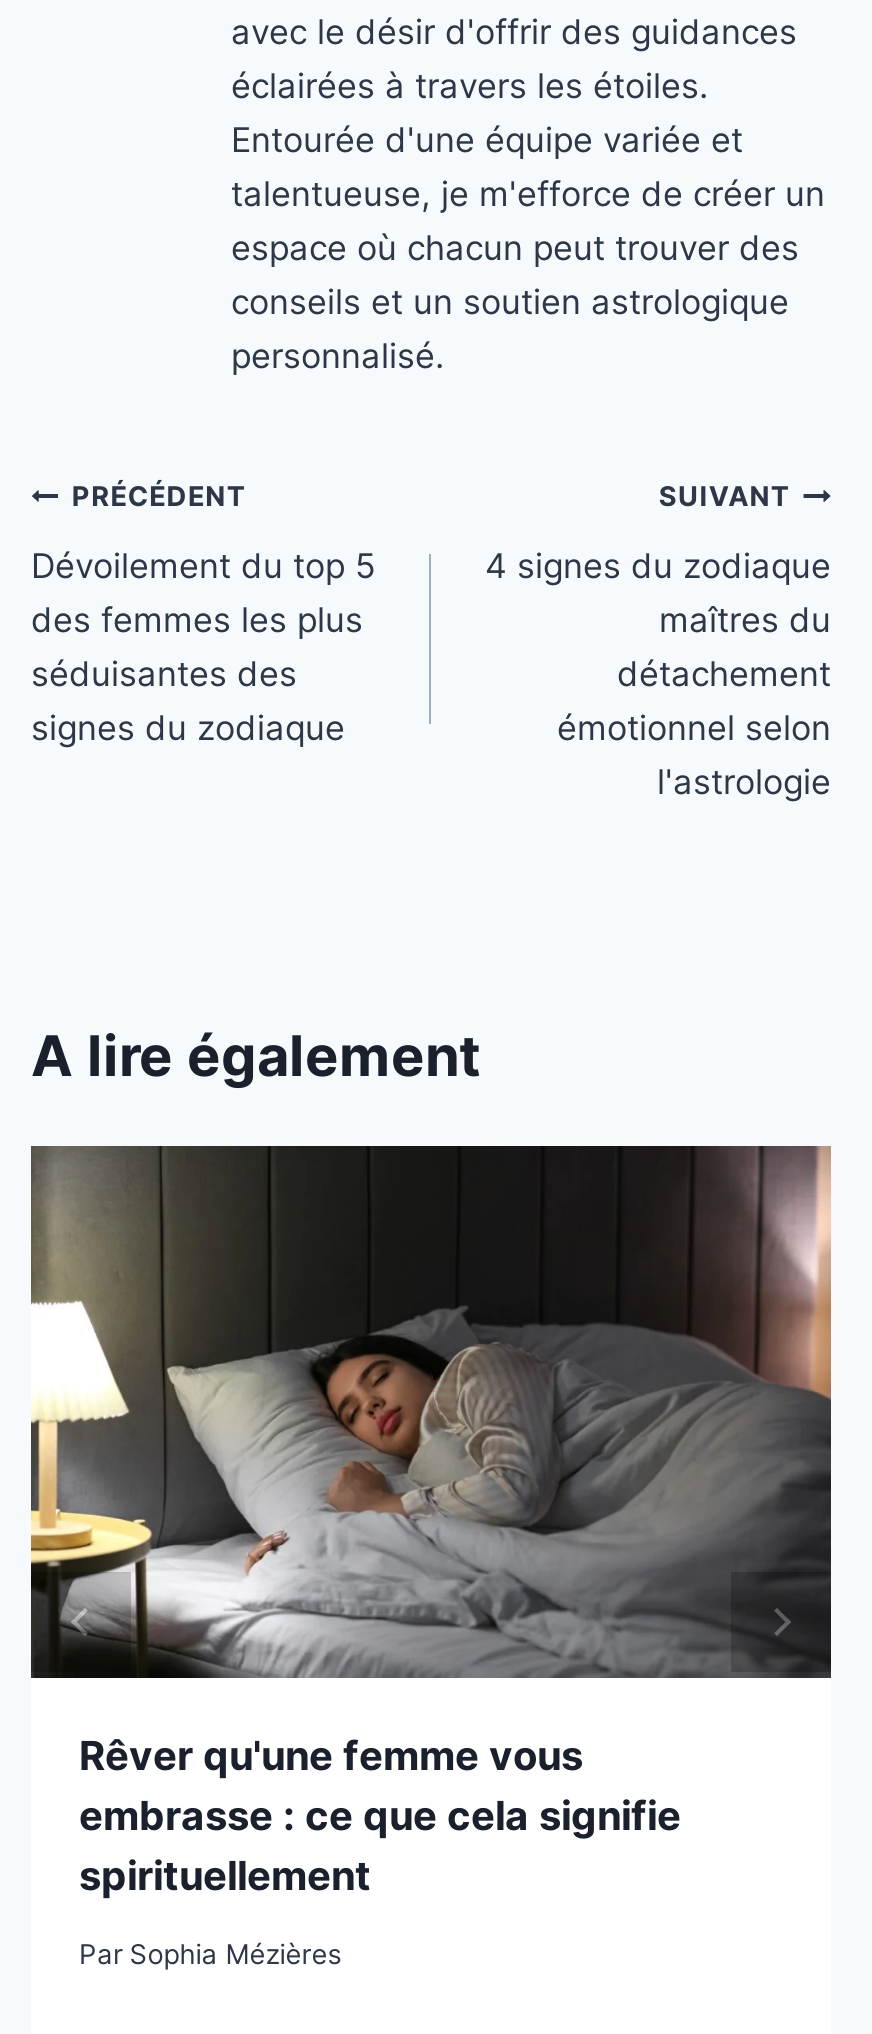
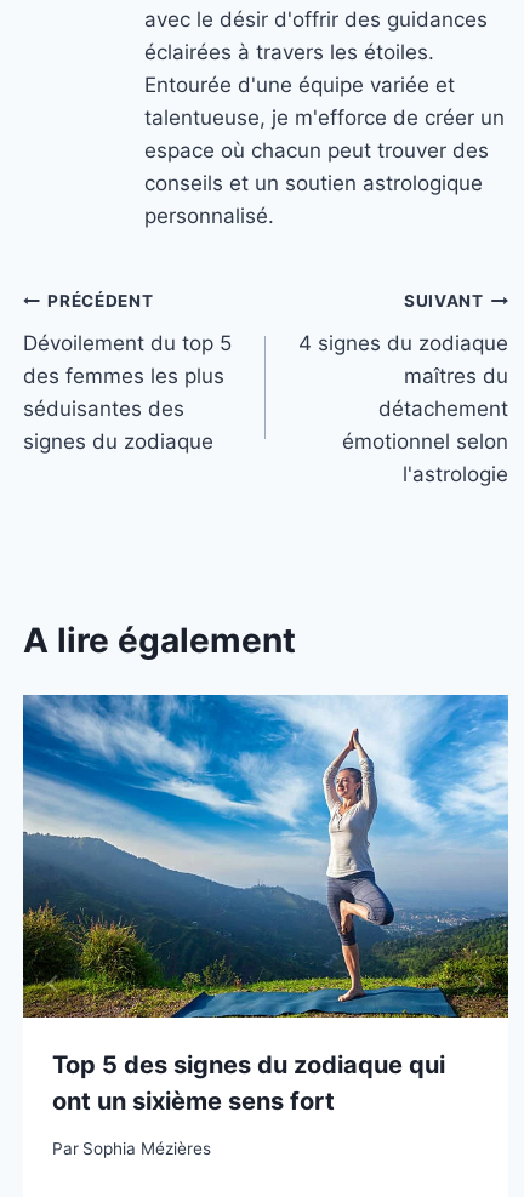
[29,1144,833,1901] [image] | Rêver qu'une femme vous | embrasse : ce que cela signifie | spirituellement -> [22,694,509,1116] [image] | Top 5 des signes du zodiaque qui | ont un sixième sens fort

